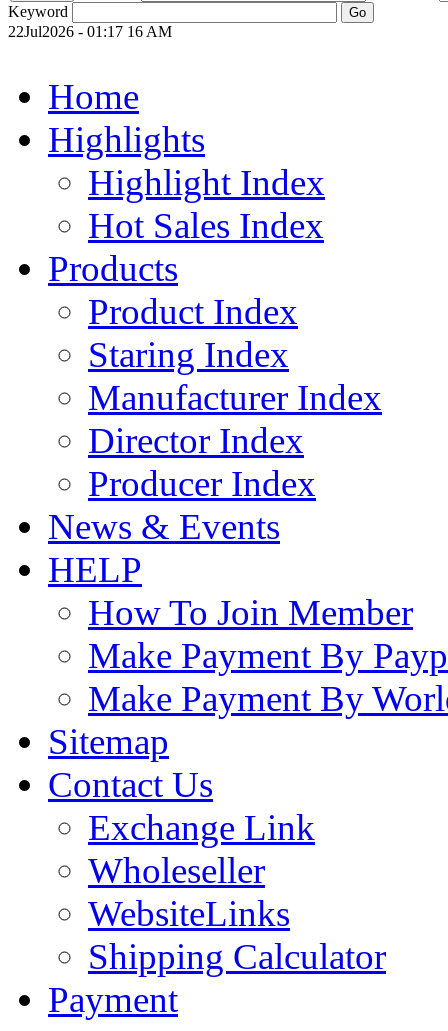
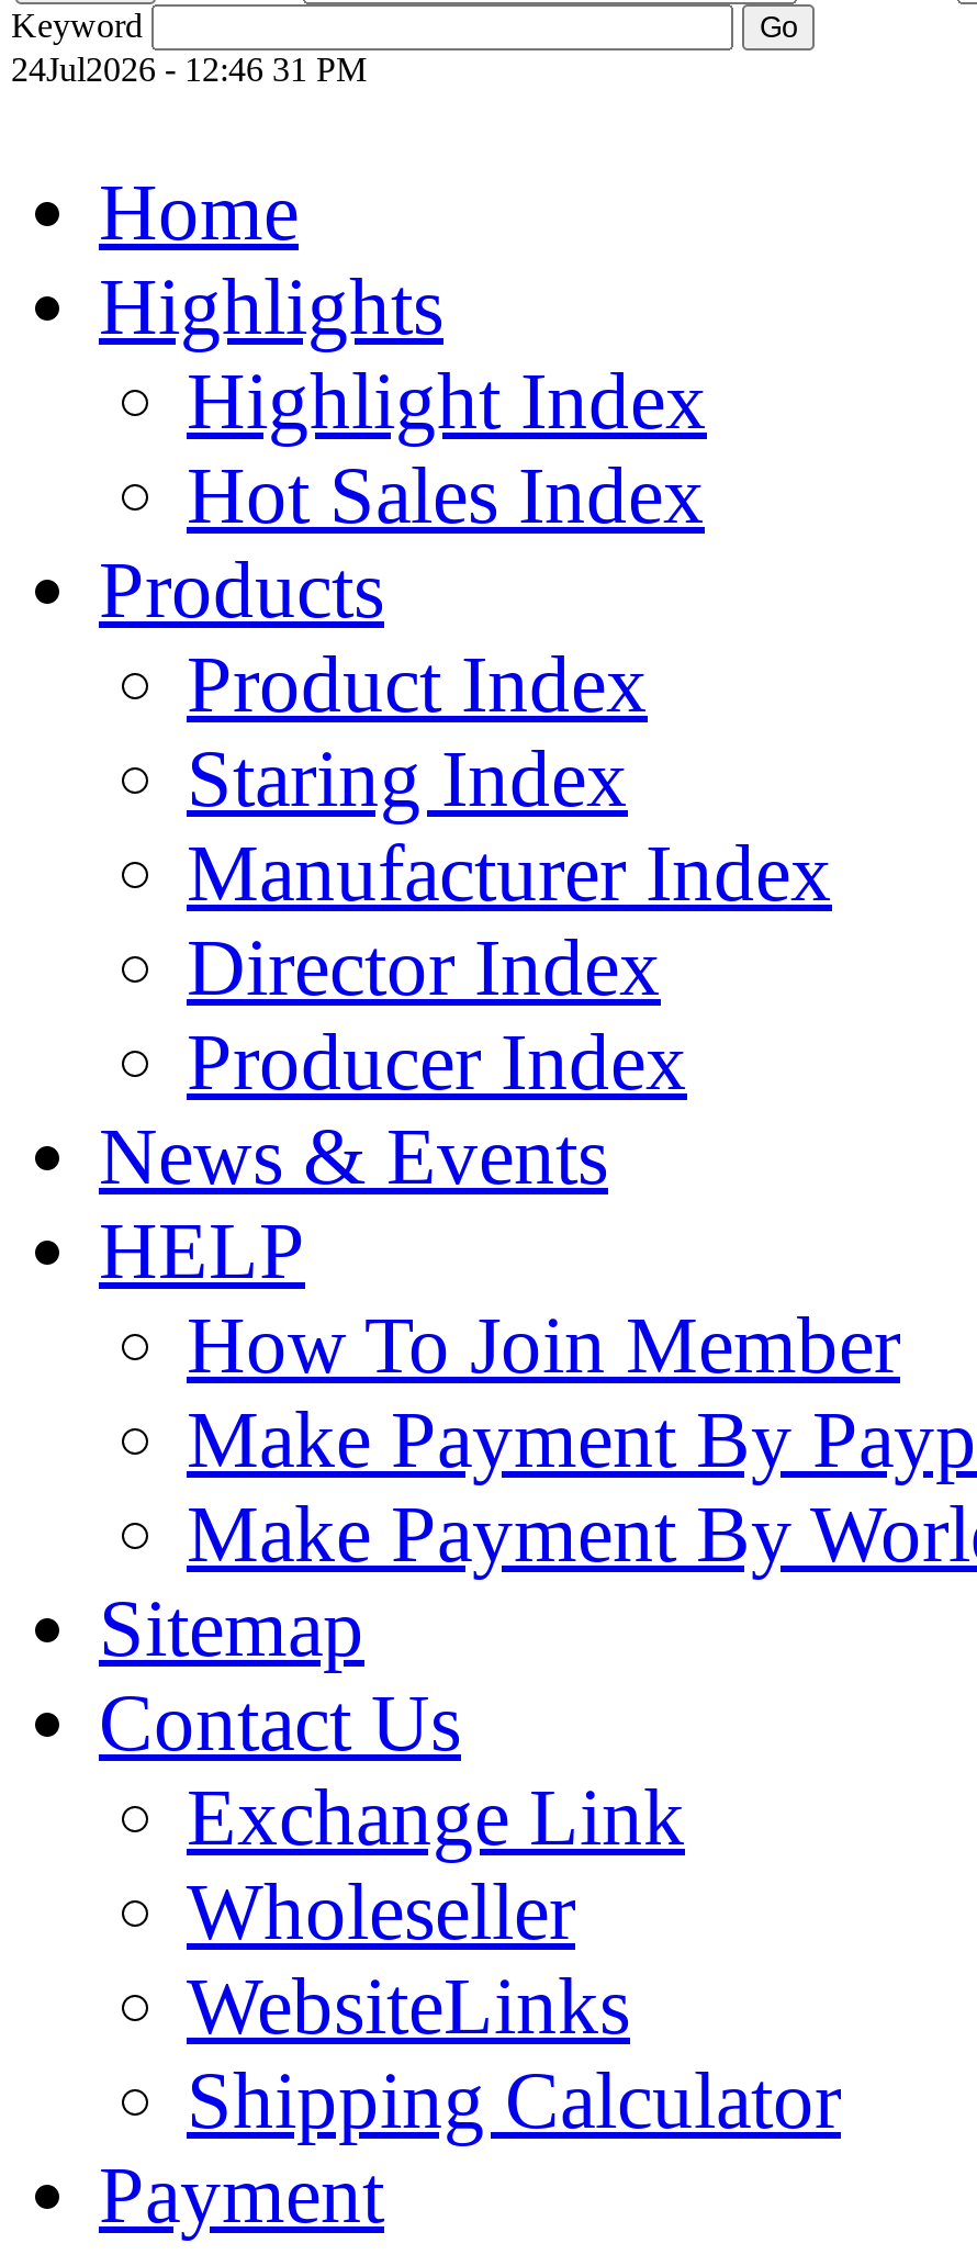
[8,23,172,40] 22Jul2026 - 01:17 16 AM -> [11,51,367,88] 24Jul2026 - 12:46 31 PM

